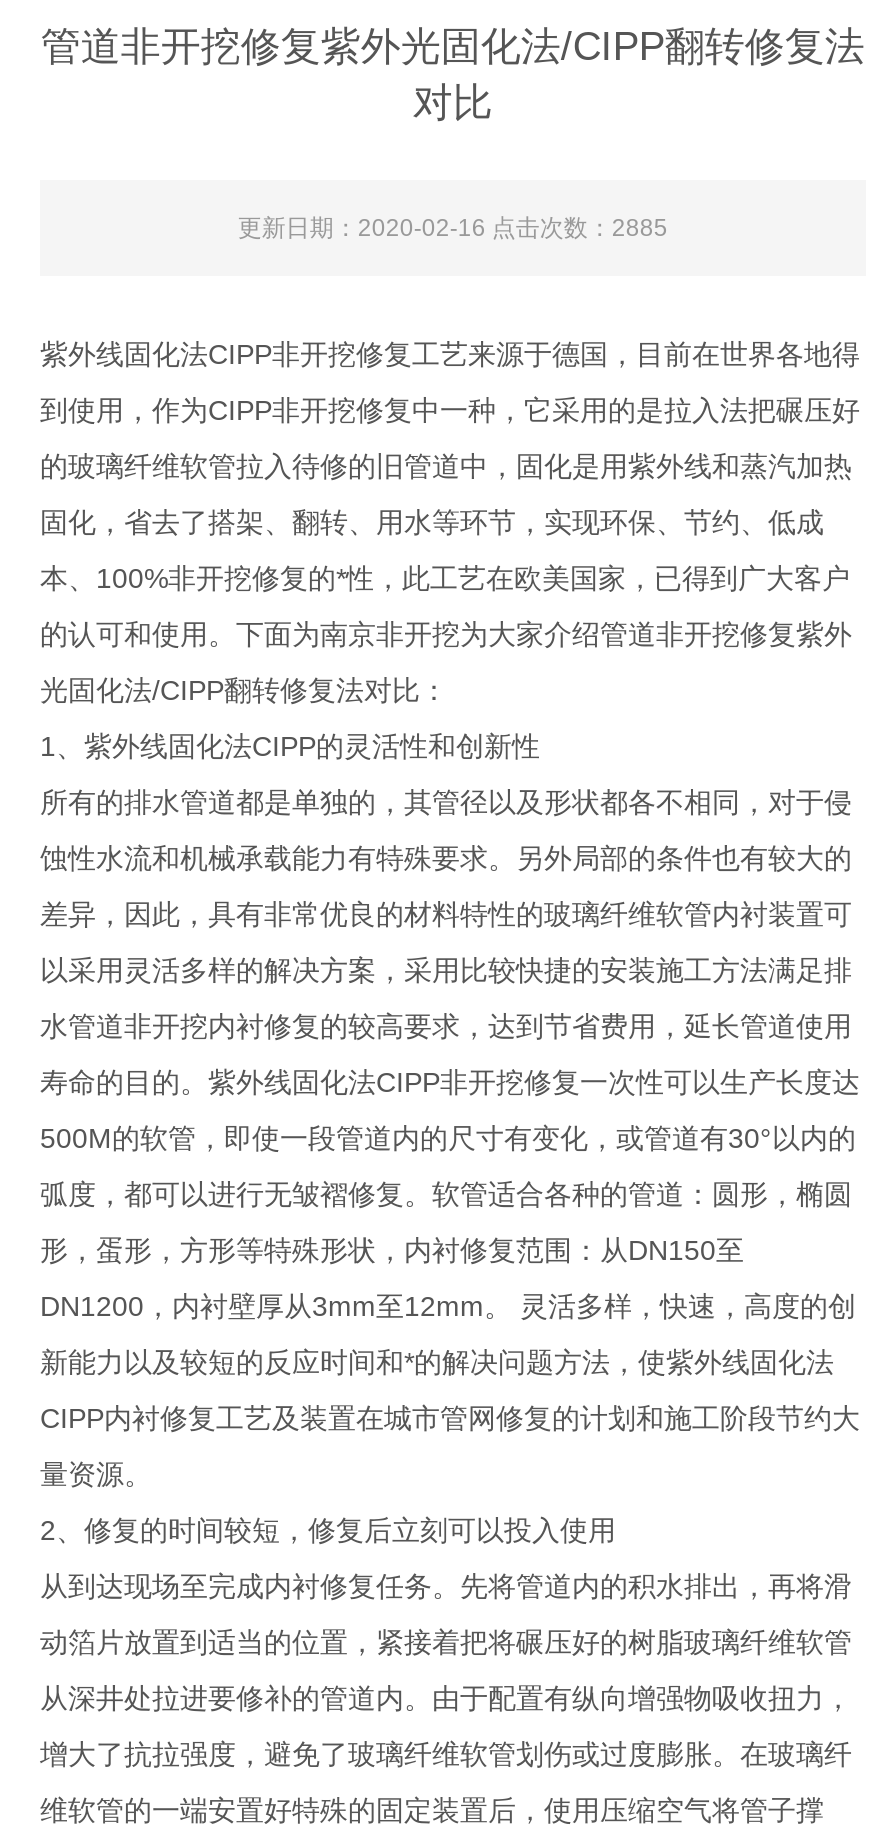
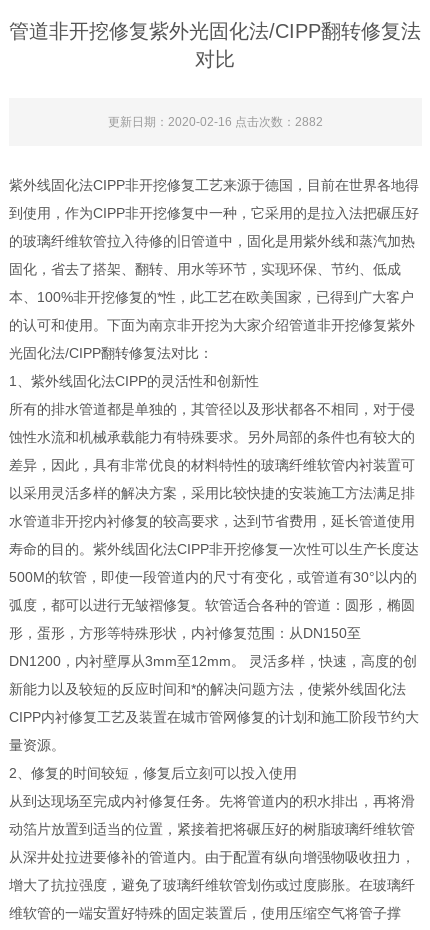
[238,215,668,243] 更新日期：2020-02-16 点击次数：2885 -> [108,115,323,129] 更新日期：2020-02-16 点击次数：2882

